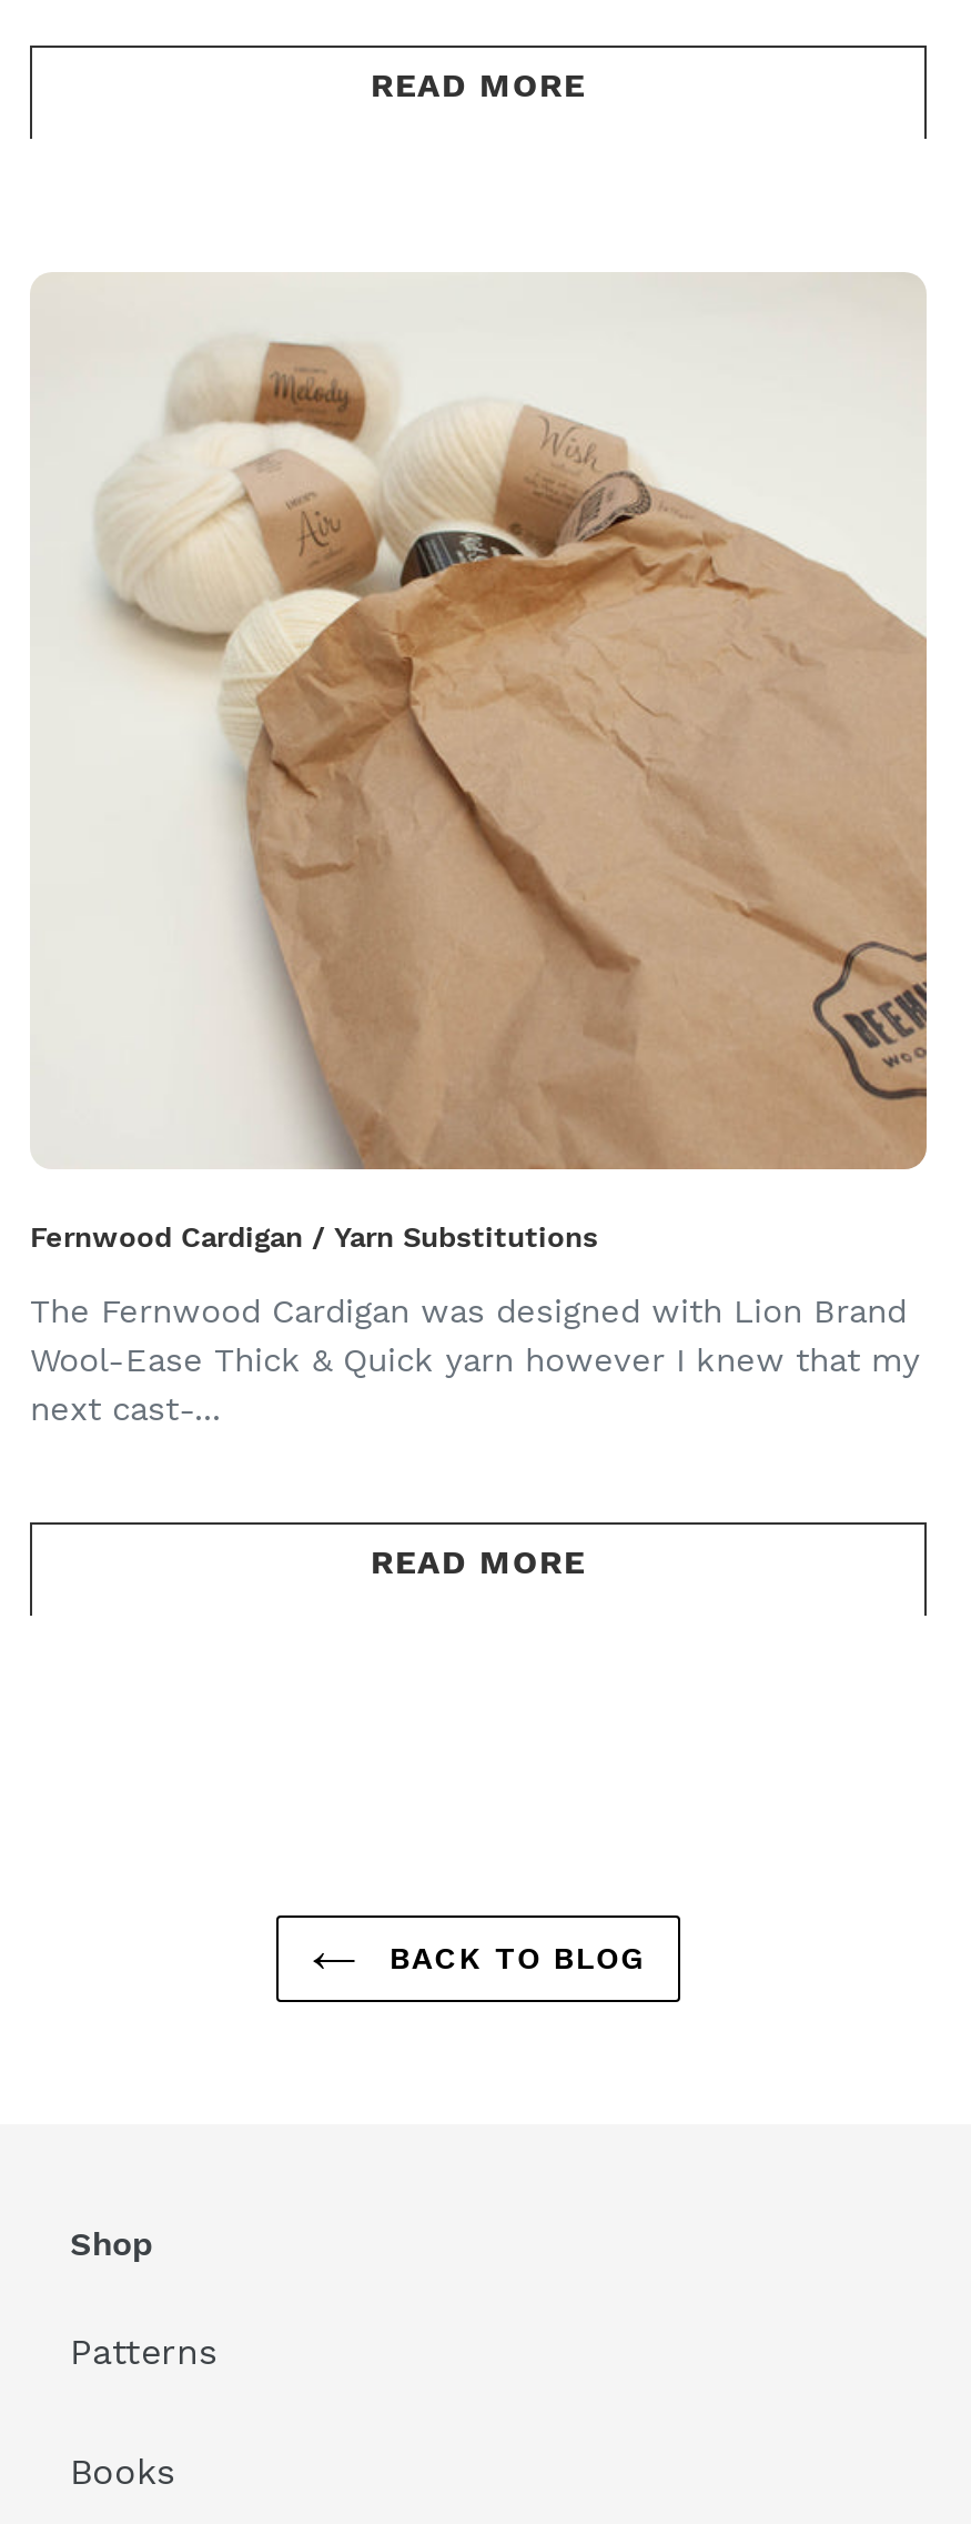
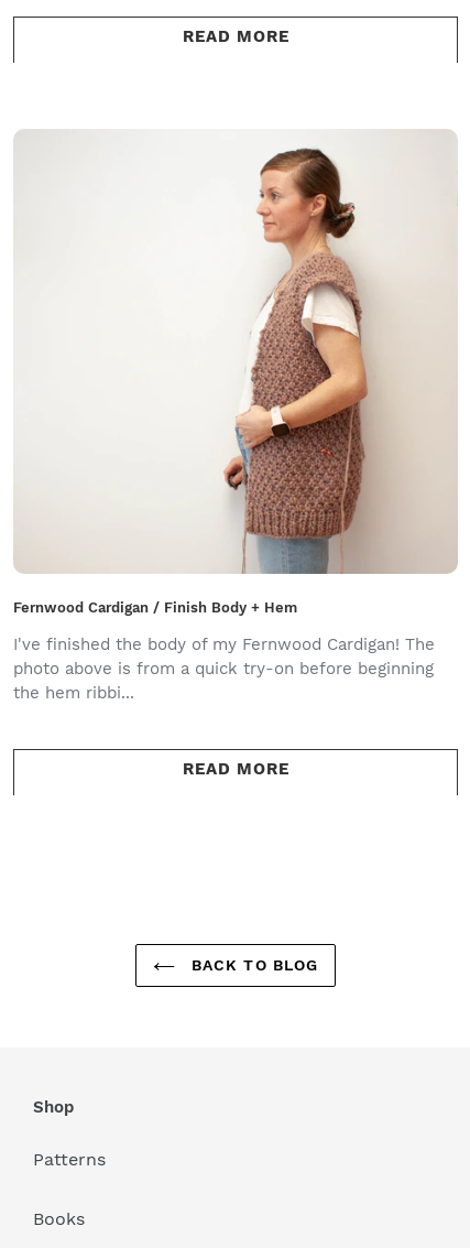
[30,314,929,1255] [image] | Fernwood Cardigan / Yarn Substitutions -> [13,148,458,615] [image] | Fernwood Cardigan / Finish Body + Hem
[30,1293,920,1430] The Fernwood Cardigan was designed with Lion Brand | Wool-Ease Thick & Quick yarn however I knew that my | next cast-... -> [13,634,435,702] I've finished the body of my Fernwood Cardigan! The | photo above is from a quick try-on before beginning | the hem ribbi...

